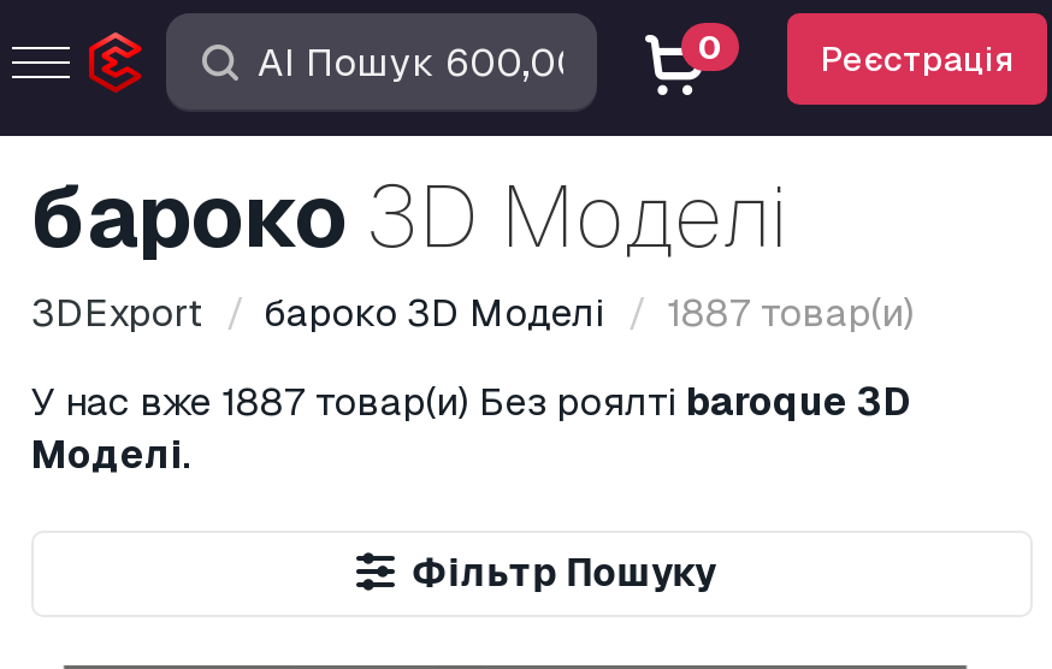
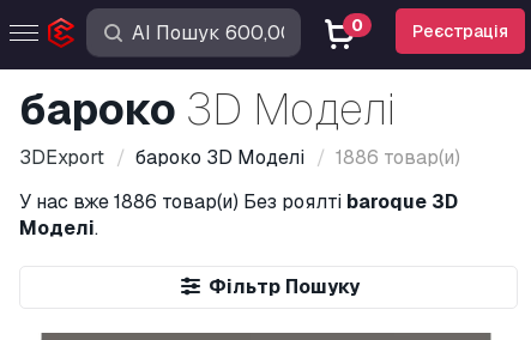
[31,288,915,338] 3DExport бароко 3D Моделі 1887 товар(и) -> [19,145,460,170] 3DExport бароко 3D Моделі 1886 товар(и)
[31,377,910,427] У нас вже 1887 товар(и) Без роялті baroque 3D -> [19,189,458,214] У нас вже 1886 товар(и) Без роялті baroque 3D

